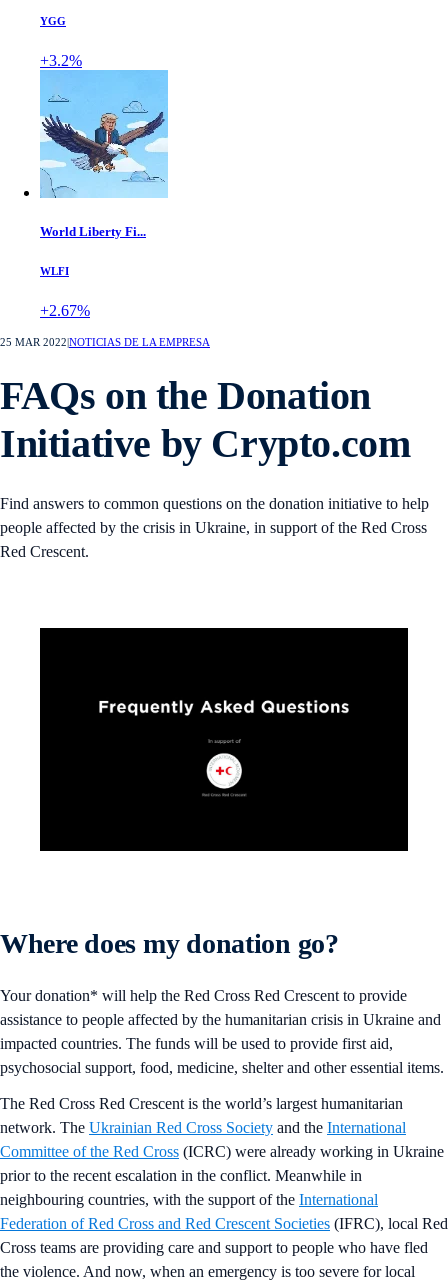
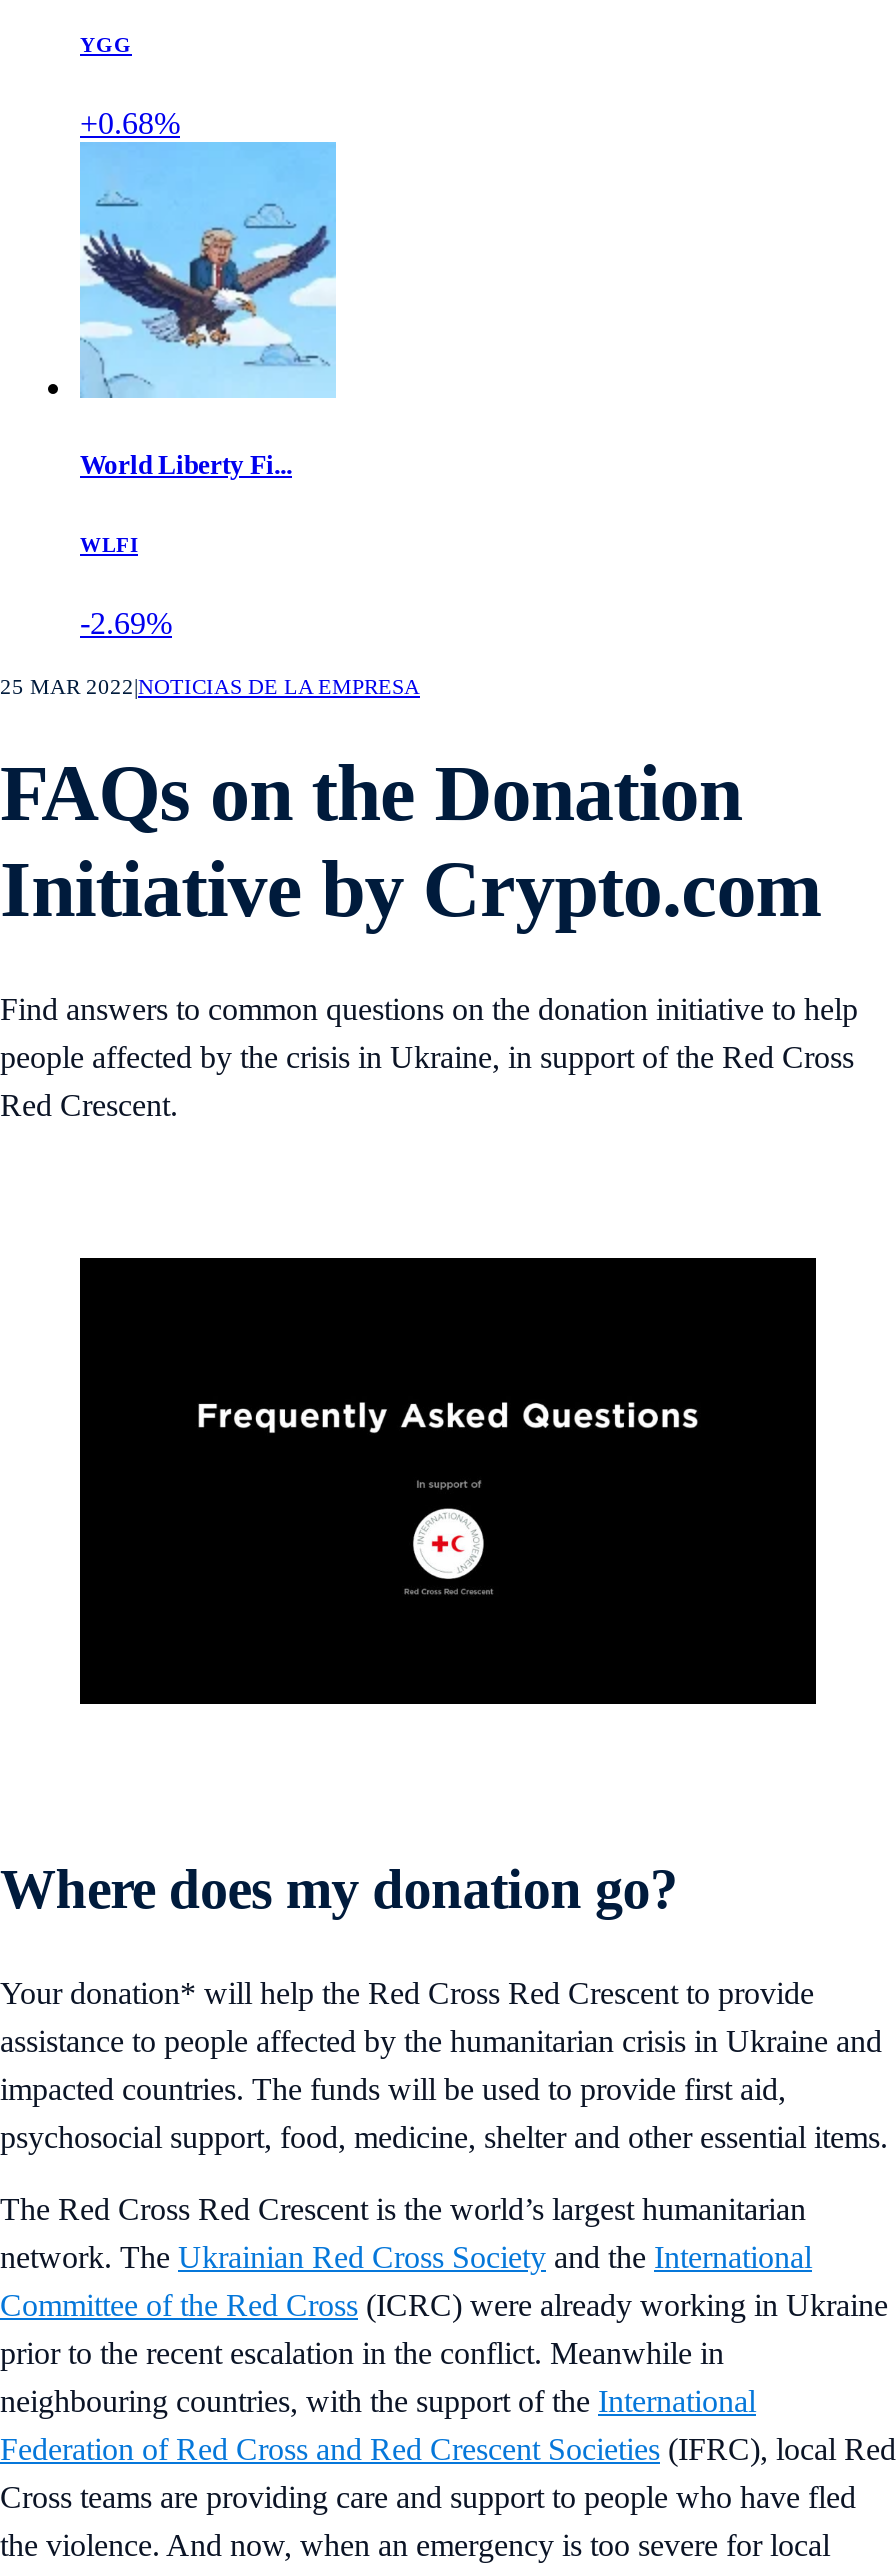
[40,52,82,69] +3.2% -> [80,106,180,140] +0.68%
[40,302,90,319] +2.67% -> [80,607,172,641] -2.69%

